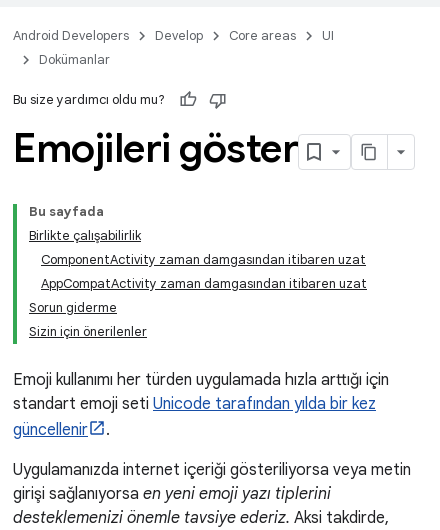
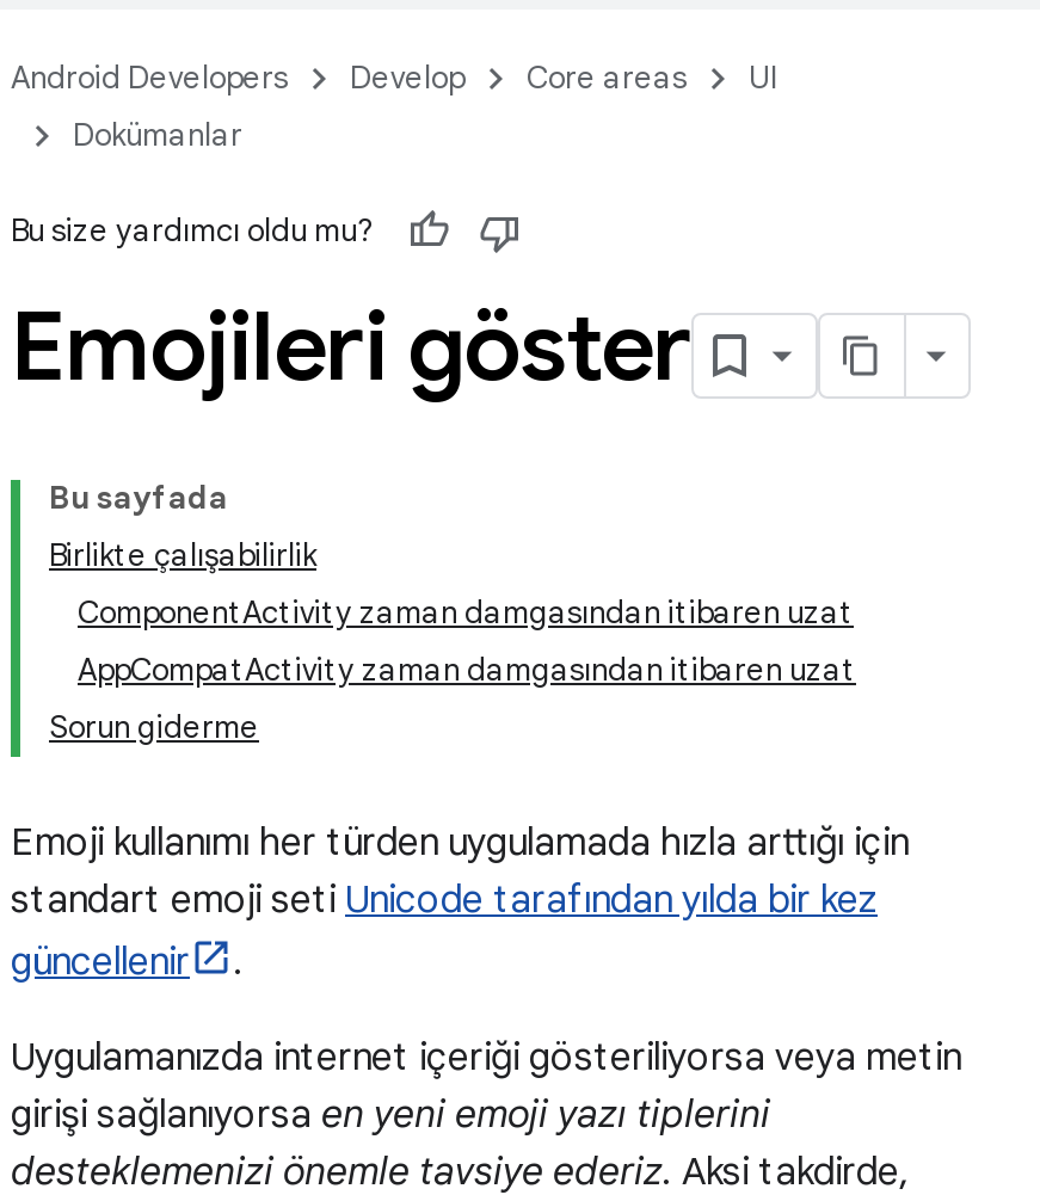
[29,323,147,340] Sizin için önerilenler -> none

